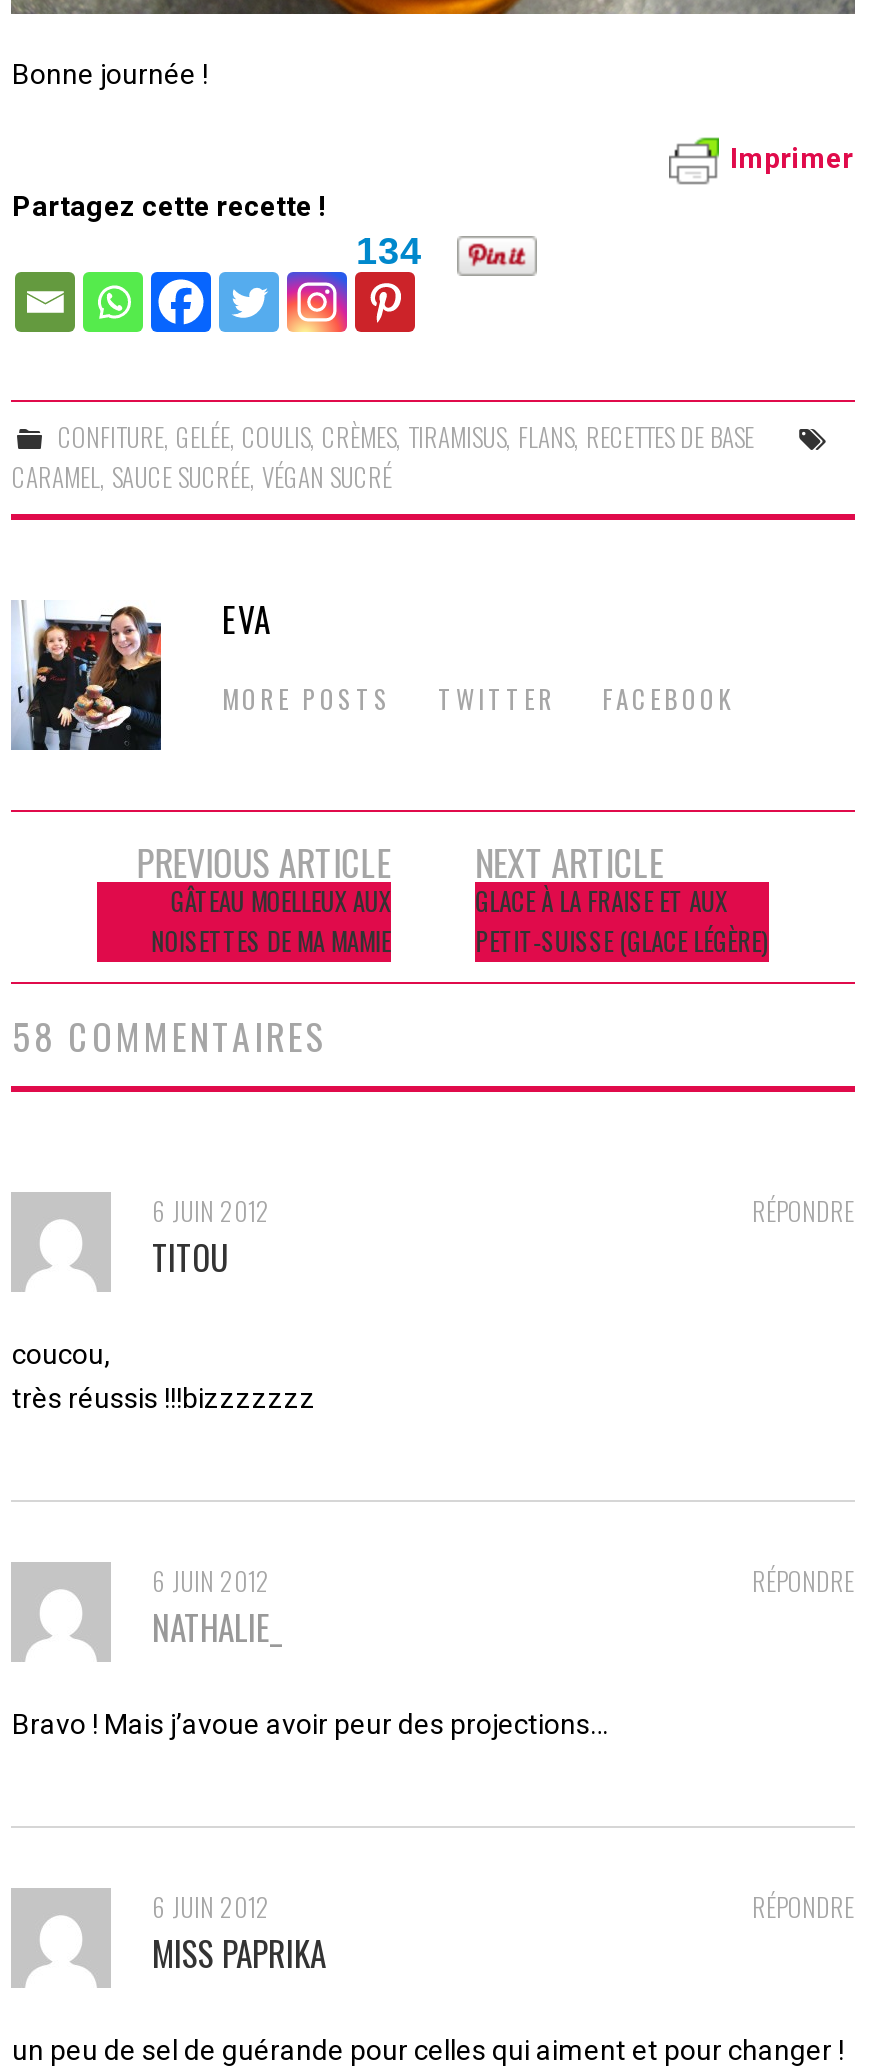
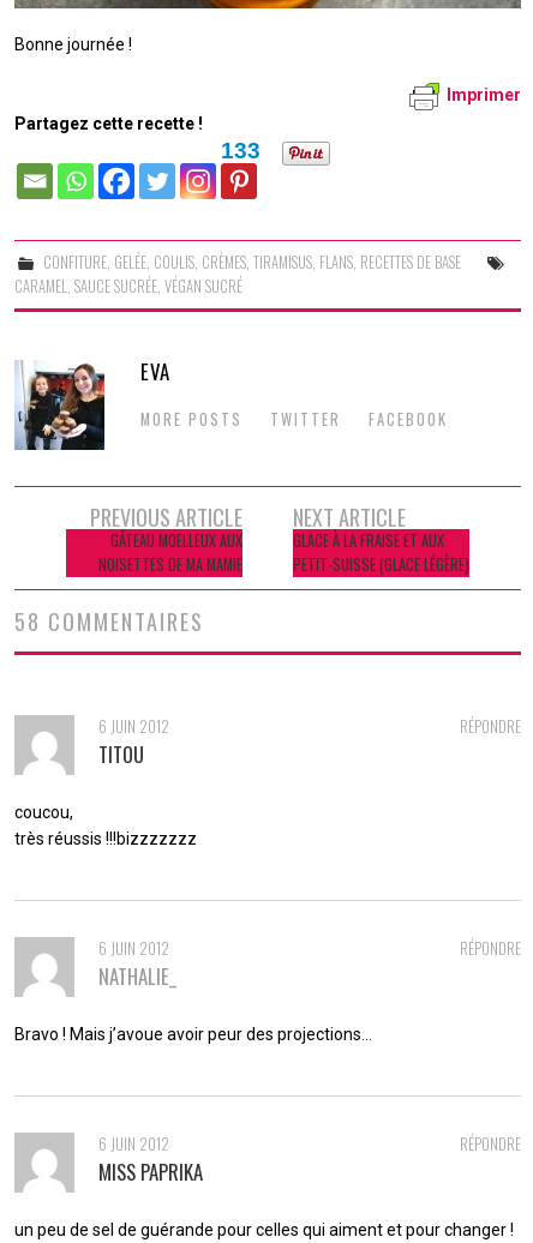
[356,230,422,272] 134 -> [221,138,261,163] 133

